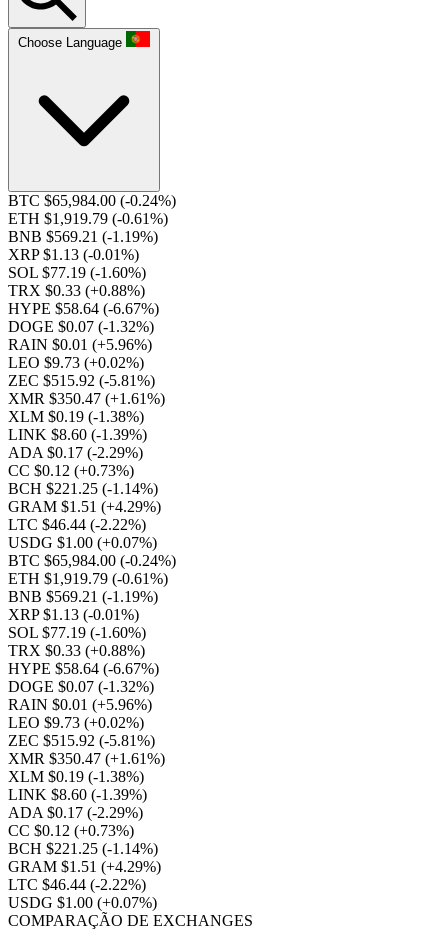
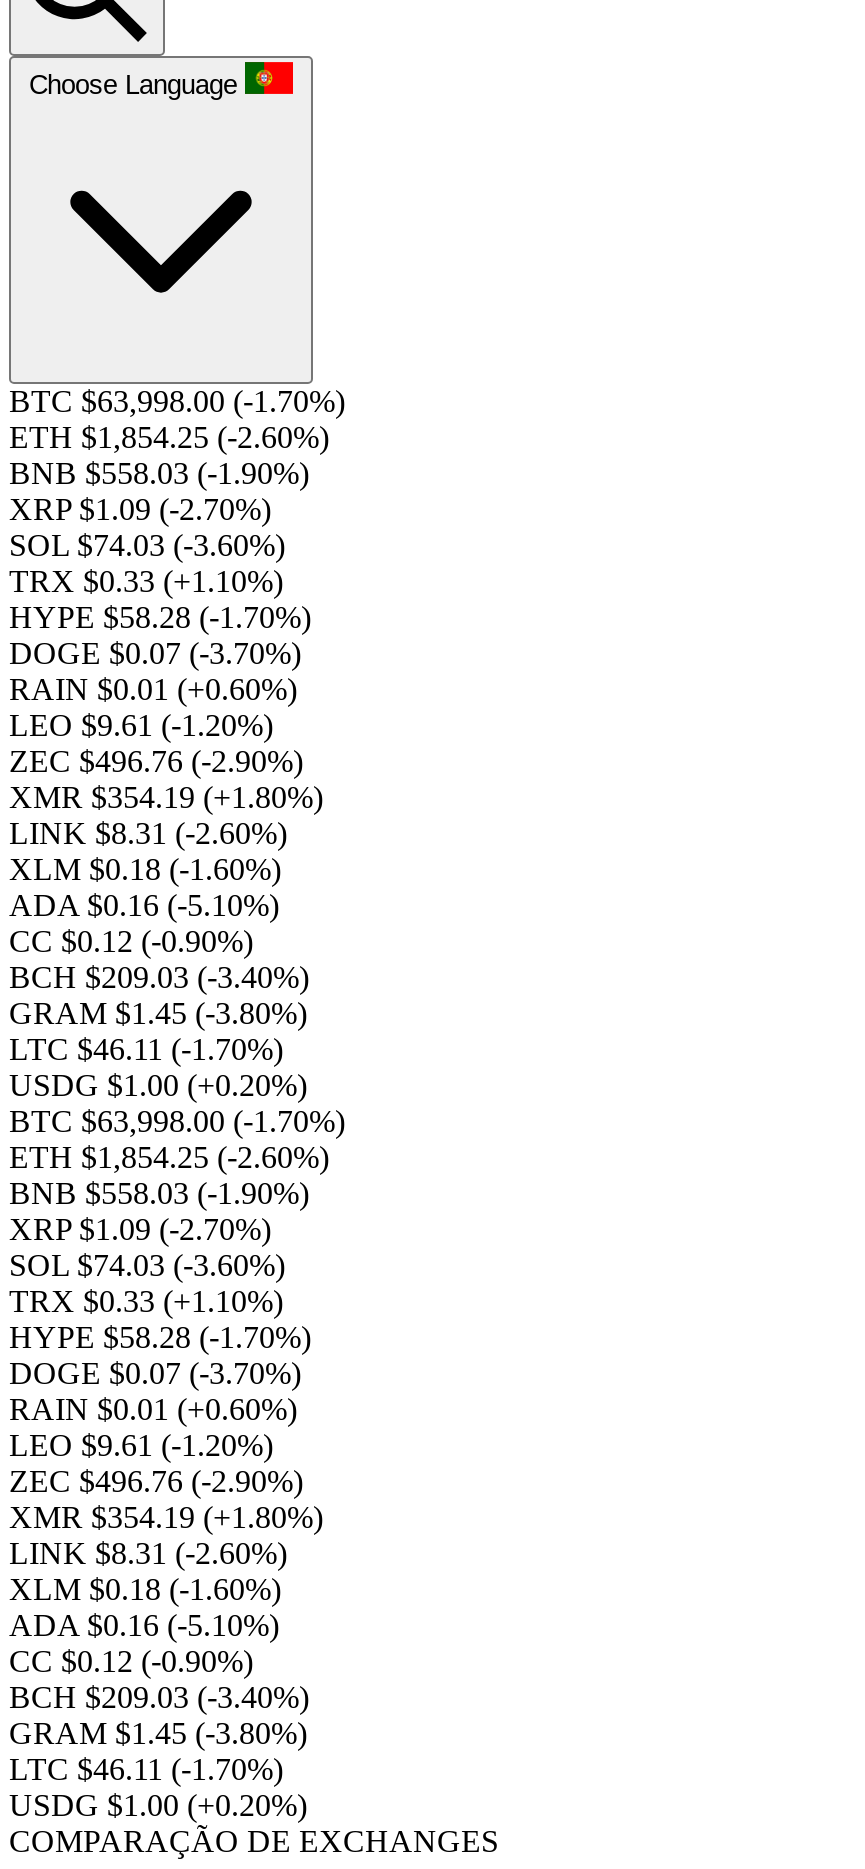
[8,192,176,911] BTC $65,984.00(-0.24%) | ETH $1,919.79 (-0.61%) | BNB $569.21 (-1.19%) | XRP $1.13 (-0.01%) | SOL $77.19(-1.60%) | TRX $0.33 (+0.88%) | HYPE $58.64 (-6.67%) | DOGE $0.07 (-1.32%) | RAIN $0.01 (+5.96%) | LEO $9.73 (+0.02%) | ZEC $515.92 (-5.81%) | XMR $350.47(+1.61%) | XLM $0.19 (-1.38%) | LINK $8.60 (-1.39%) | ADA $0.17 (-2.29%) | CC $0.12 (+0.73%) | BCH $221.25 (-1.14%) | GRAM $1.51 (+4.29%) | LTC $46.44 (-2.22%) | USDG $1.00 (+0.07%) | BTC $65,984.00 (-0.24%) | ETH $1,919.79 (-0.61%) | BNB $569.21 (-1.19%) | XRP $1.13 (-0.01%) | SOL $77.19(-1.60%) | TRX $0.33 (+0.88%) | HYPE $58.64 (-6.67%) | DOGE $0.07 (-1.32%) | RAIN $0.01 (+5.96%) | LEO $9.73 (+0.02%) | ZEC $515.92 (-5.81%) | XMR $350.47(+1.61%) | XLM $0.19 (-1.38%) | LINK $8.60 (-1.39%) | ADA $0.17 (-2.29%) | CC $0.12 (+0.73%) | BCH $221.25 (-1.14%) | GRAM $1.51 (+4.29%) | LTC $46.44 (-2.22%) | USDG $1.00 (+0.07%) -> [9,384,345,1822] BTC $63,998.00(-1.70%) | ETH $1,854.25 (-2.60%) | BNB $558.03 (-1.90%) | XRP $1.09 (-2.70%) | SOL $74.03(-3.60%) | TRX $0.33 (+1.10%) | HYPE $58.28 (-1.70%) | DOGE $0.07 (-3.70%) | RAIN $0.01 (+0.60%) | LEO $9.61 (-1.20%) | ZEC $496.76 (-2.90%) | XMR $354.19(+1.80%) | LINK $8.31 (-2.60%) | XLM $0.18 (-1.60%) | ADA $0.16 (-5.10%) | CC $0.12 (-0.90%) | BCH $209.03 (-3.40%) | GRAM $1.45 (-3.80%) | LTC $46.11 (-1.70%) | USDG $1.00 (+0.20%) | BTC $63,998.00 (-1.70%) | ETH $1,854.25 (-2.60%) | BNB $558.03 (-1.90%) | XRP $1.09 (-2.70%) | SOL $74.03(-3.60%) | TRX $0.33 (+1.10%) | HYPE $58.28 (-1.70%) | DOGE $0.07 (-3.70%) | RAIN $0.01 (+0.60%) | LEO $9.61 (-1.20%) | ZEC $496.76 (-2.90%) | XMR $354.19(+1.80%) | LINK $8.31 (-2.60%) | XLM $0.18 (-1.60%) | ADA $0.16 (-5.10%) | CC $0.12 (-0.90%) | BCH $209.03 (-3.40%) | GRAM $1.45 (-3.80%) | LTC $46.11 (-1.70%) | USDG $1.00 (+0.20%)

